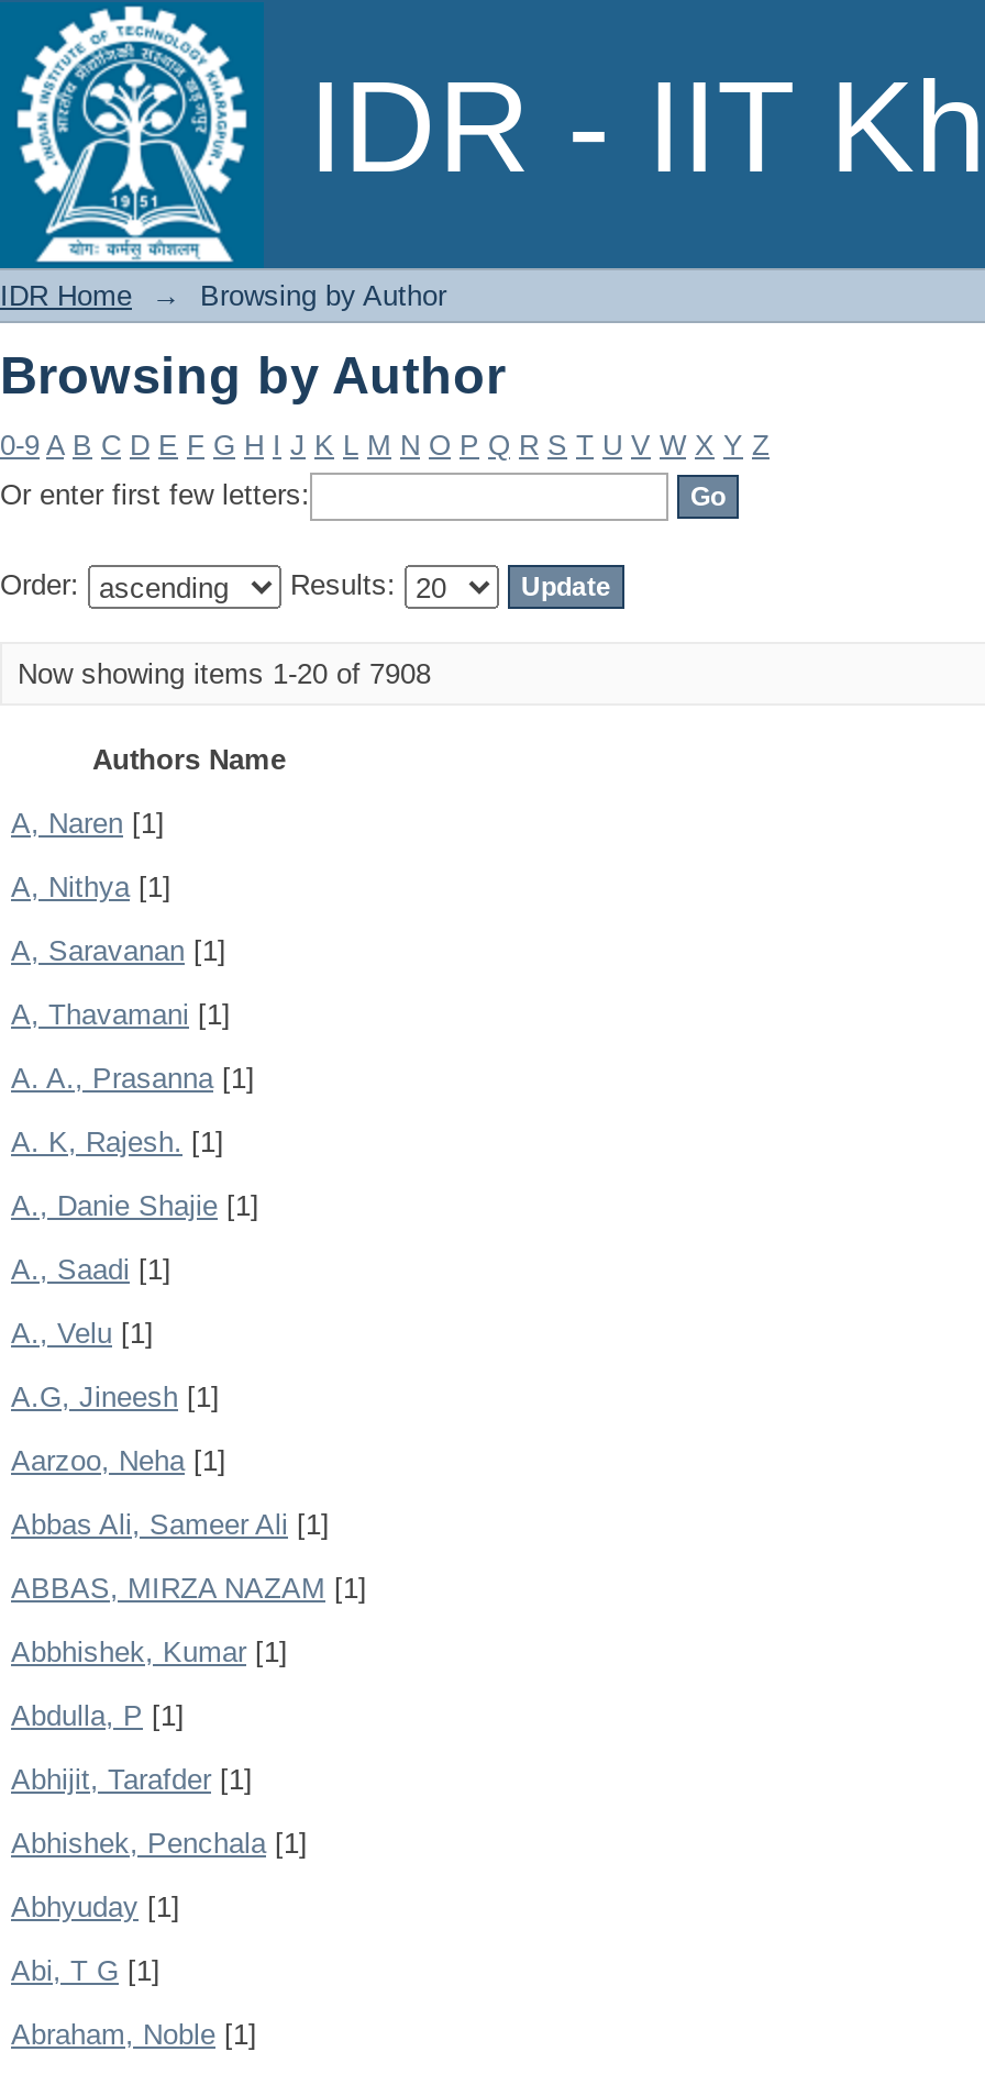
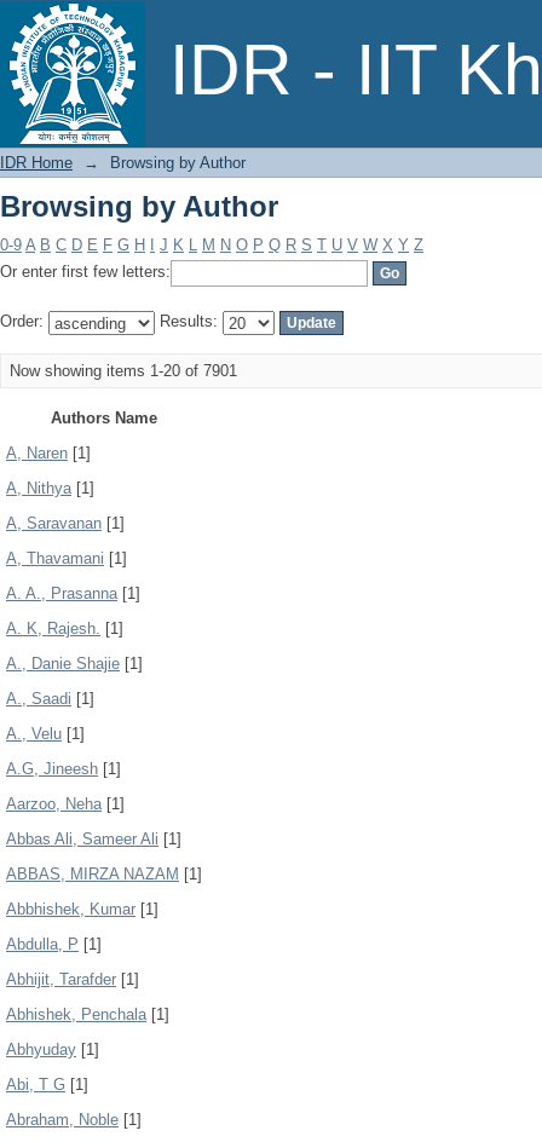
[18,657,431,690] Now showing items 1-20 of 7908 -> [10,362,237,380] Now showing items 1-20 of 7901

